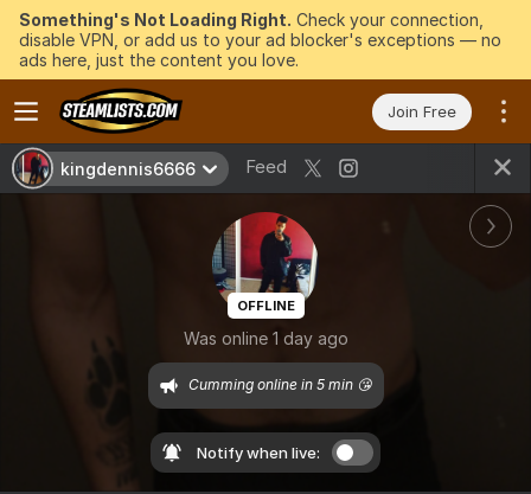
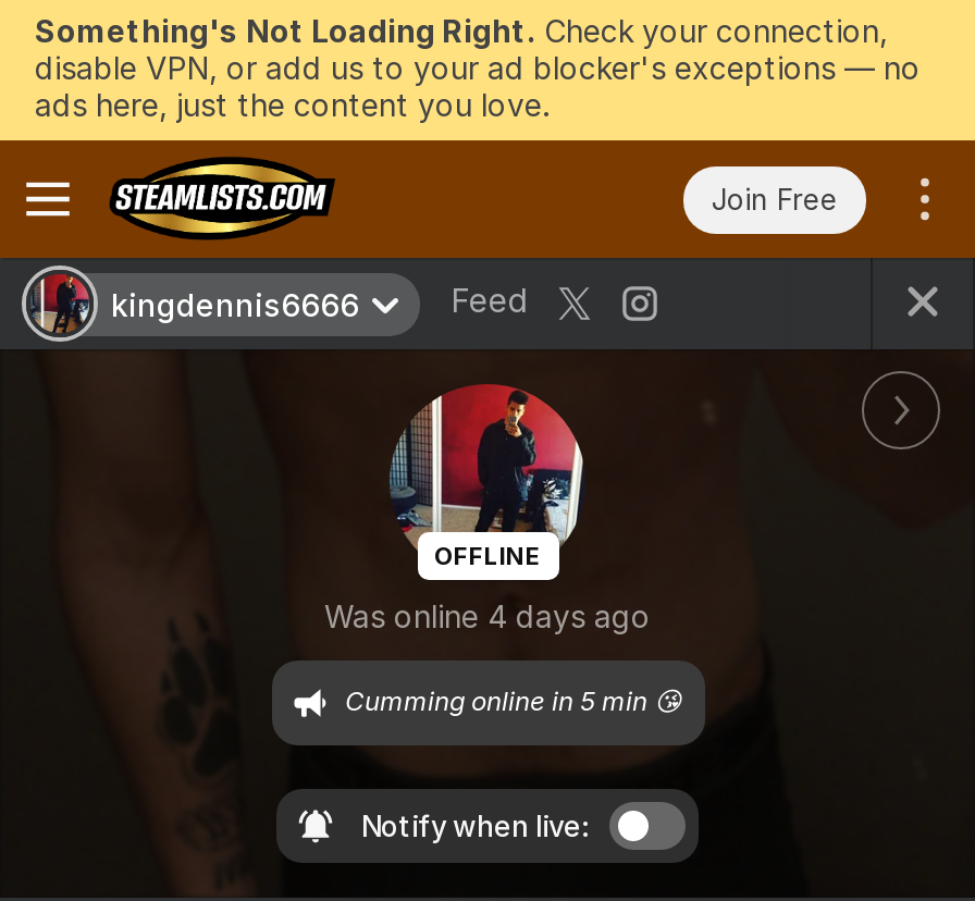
[183,329,348,349] Was online 1 day ago -> [324,598,651,635] Was online 4 days ago

